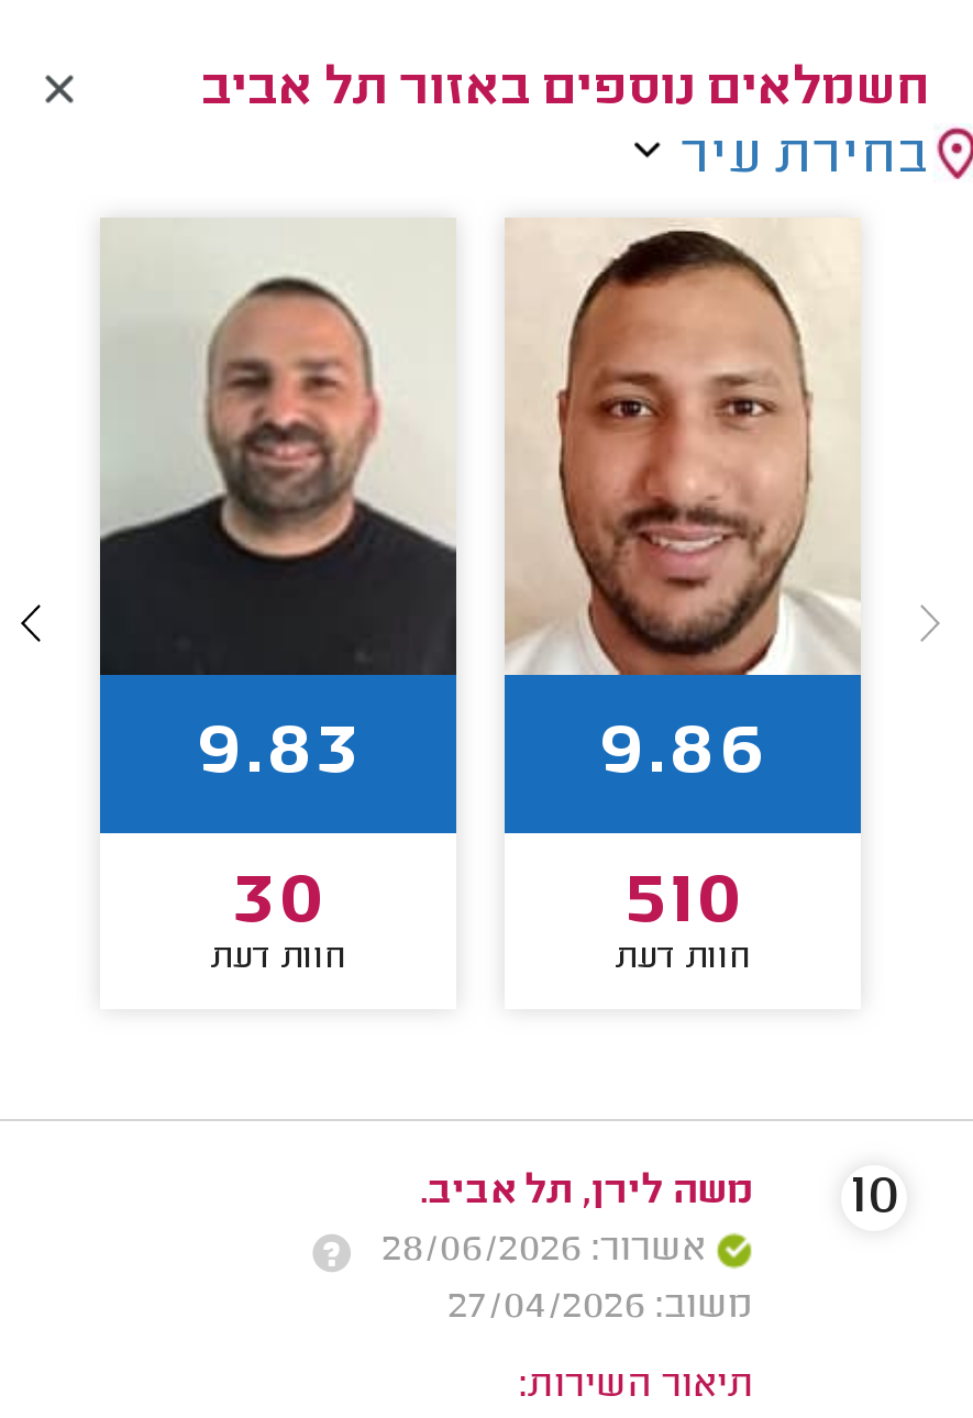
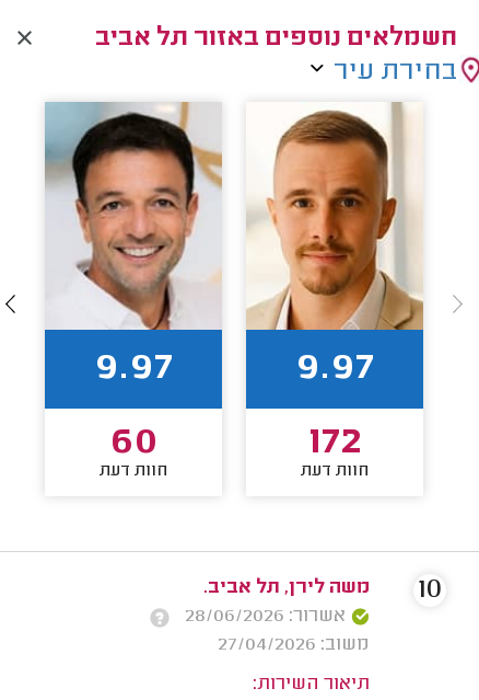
[98,220,458,799] [image] | 9.83 -> [45,102,223,391] [image] | 9.97
[502,218,859,799] [image] | 9.86 -> [246,102,423,391] [image] | 9.97
[232,860,324,948] 30 -> [109,422,157,466] 60
[623,860,742,948] 510 -> [308,422,361,466] 172

